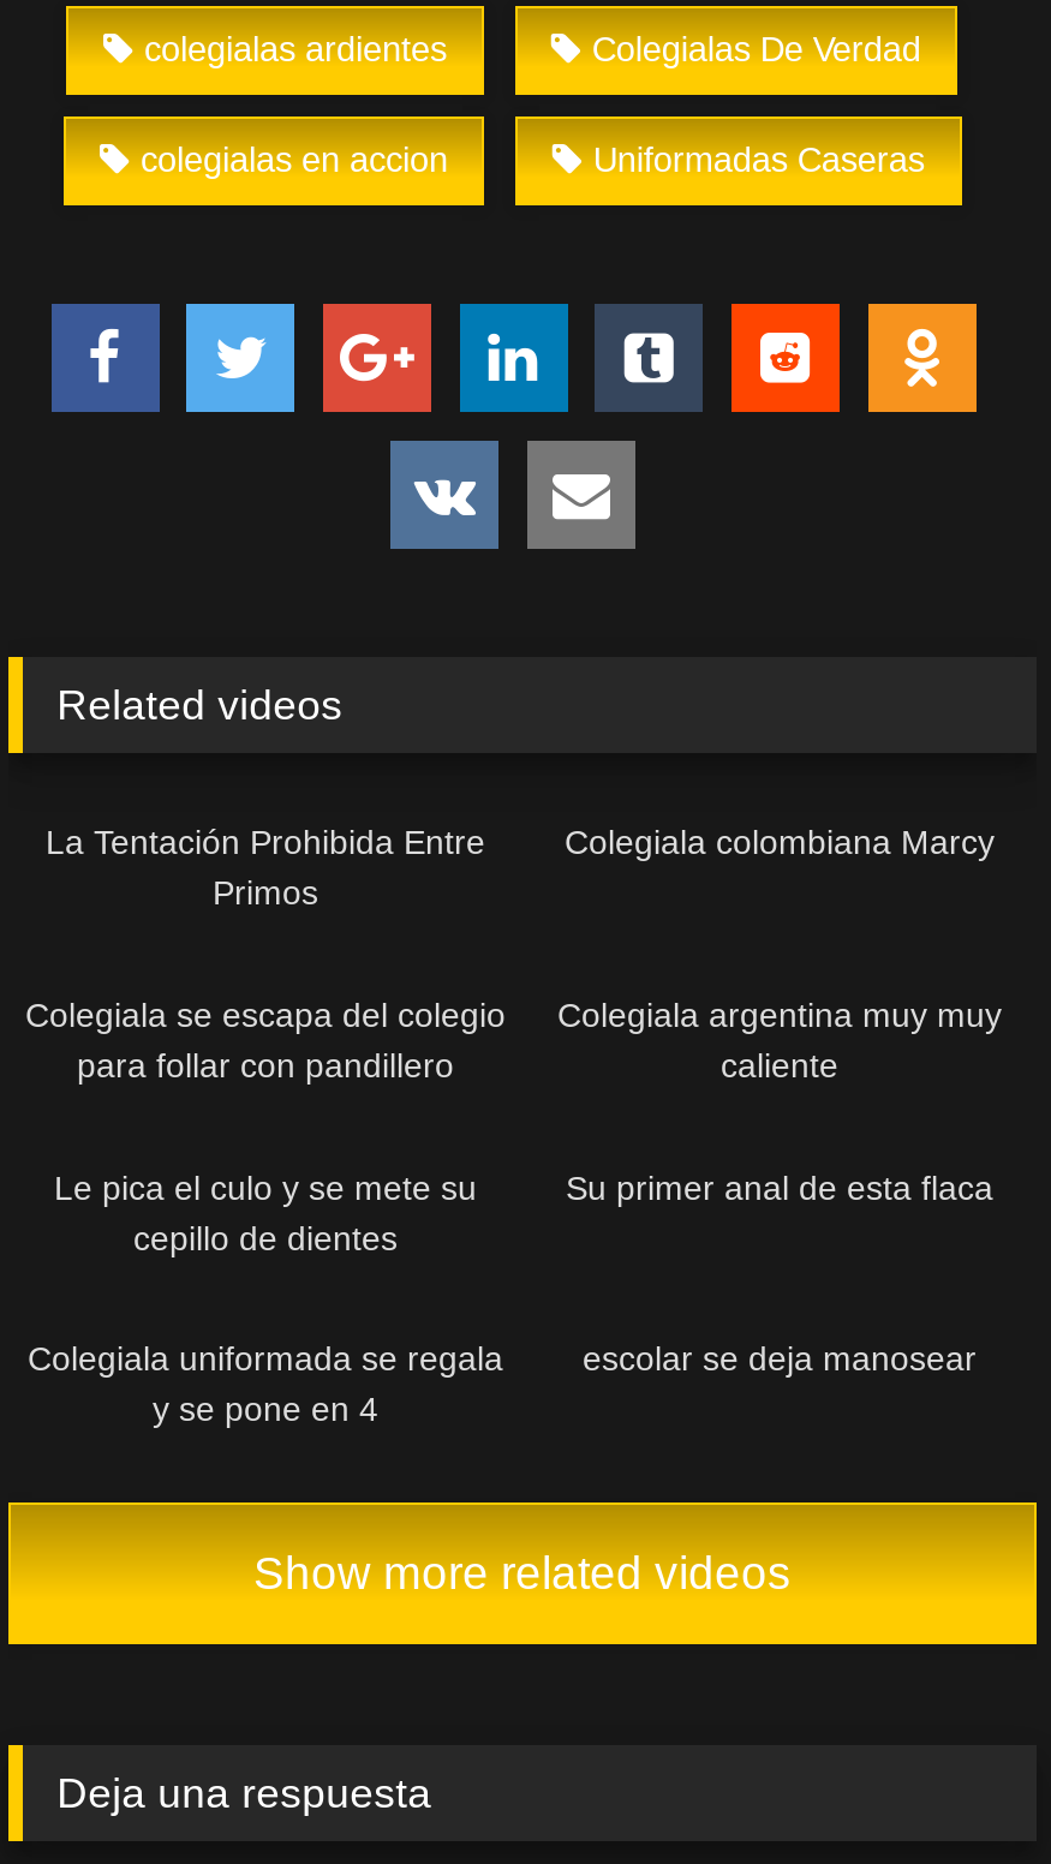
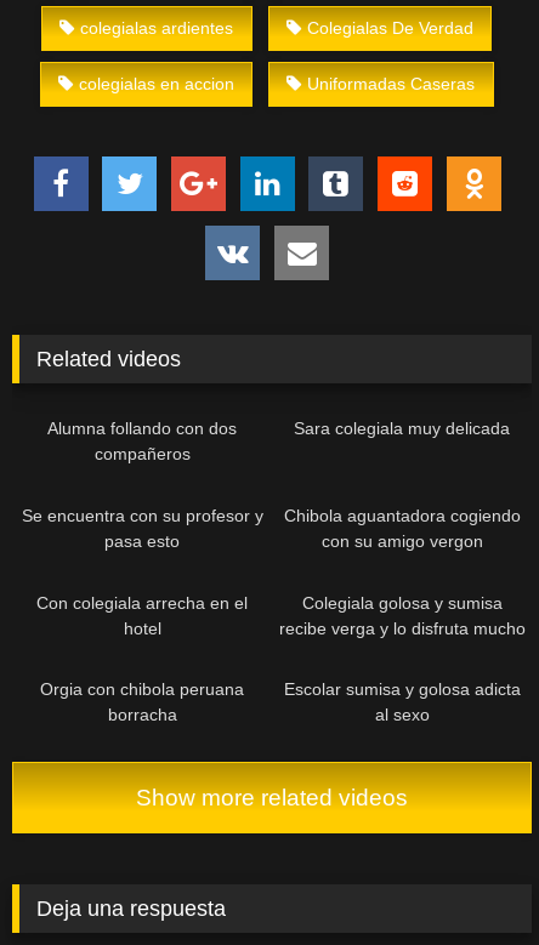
[46,822,485,911] La Tentación Prohibida Entre | Primos -> [47,418,237,463] Alumna follando con dos | compañeros
[565,822,995,861] Colegiala colombiana Marcy -> [294,418,510,438] Sara colegiala muy delicada
[25,995,506,1084] Colegiala se escapa del colegio | para follar con pandillero -> [21,505,263,550] Se encuentra con su profesor y | pasa esto
[557,995,1002,1084] Colegiala argentina muy muy | caliente -> [283,505,520,550] Chibola aguantadora cogiendo | con su amigo vergon
[54,1167,477,1256] Le pica el culo y se mete su | cepillo de dientes -> [36,593,248,637] Con colegiala arrecha en el | hotel
[566,1167,993,1206] Su primer anal de esta flaca -> [279,593,525,637] Colegiala golosa y sumisa | recibe verga y lo disfruta mucho
[28,1340,503,1429] Colegiala uniformada se regala | y se pone en 4 -> [40,680,244,725] Orgia con chibola peruana | borracha
[583,1340,977,1378] escolar se deja manosear -> [283,680,520,725] Escolar sumisa y golosa adicta | al sexo

